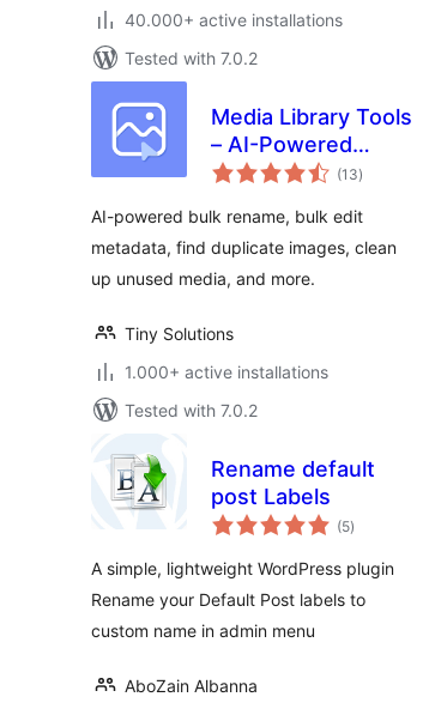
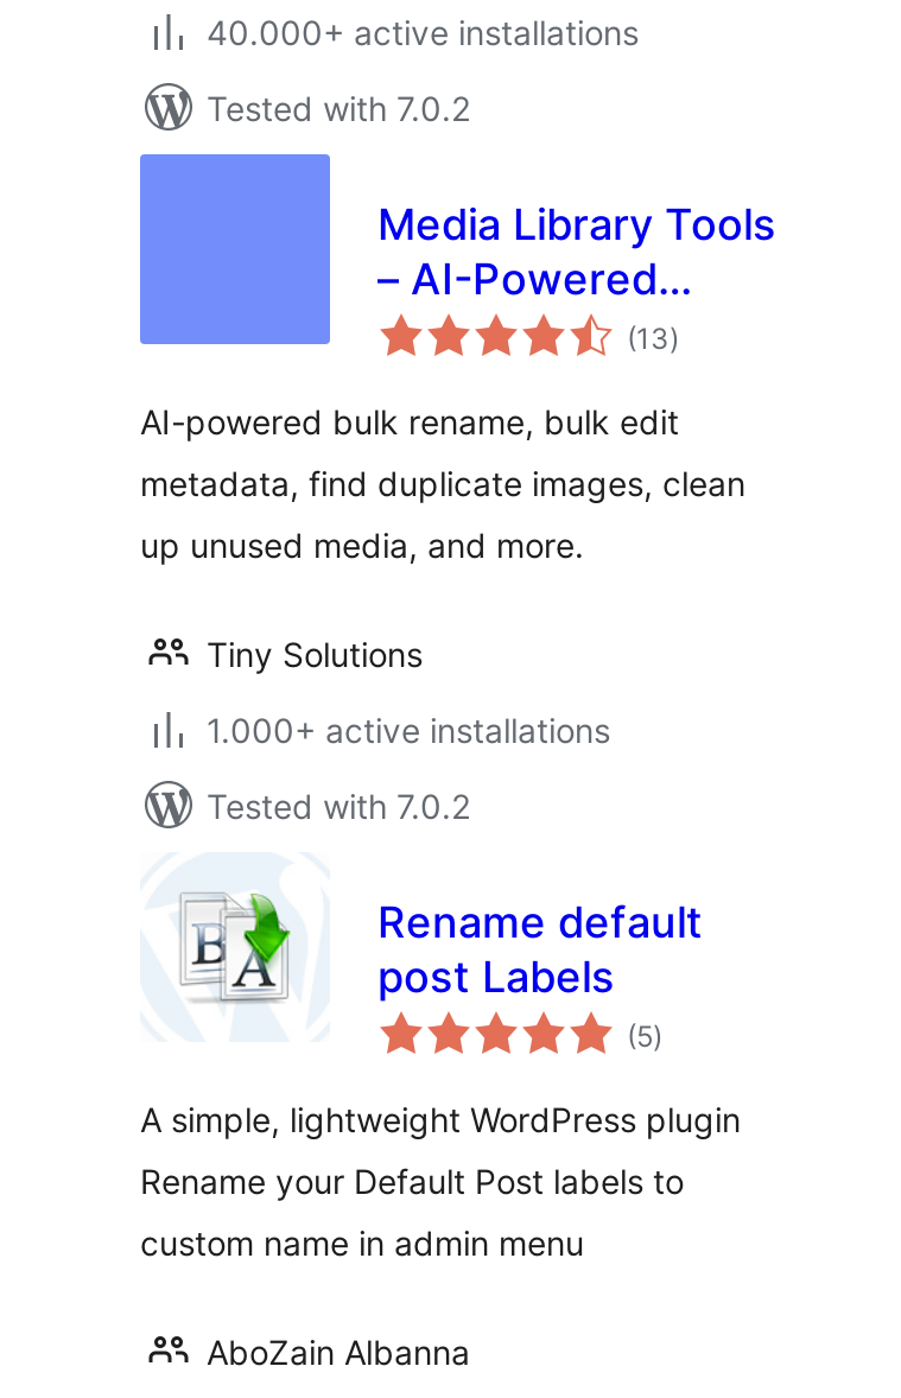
[110,101,167,160] [image] -> none

